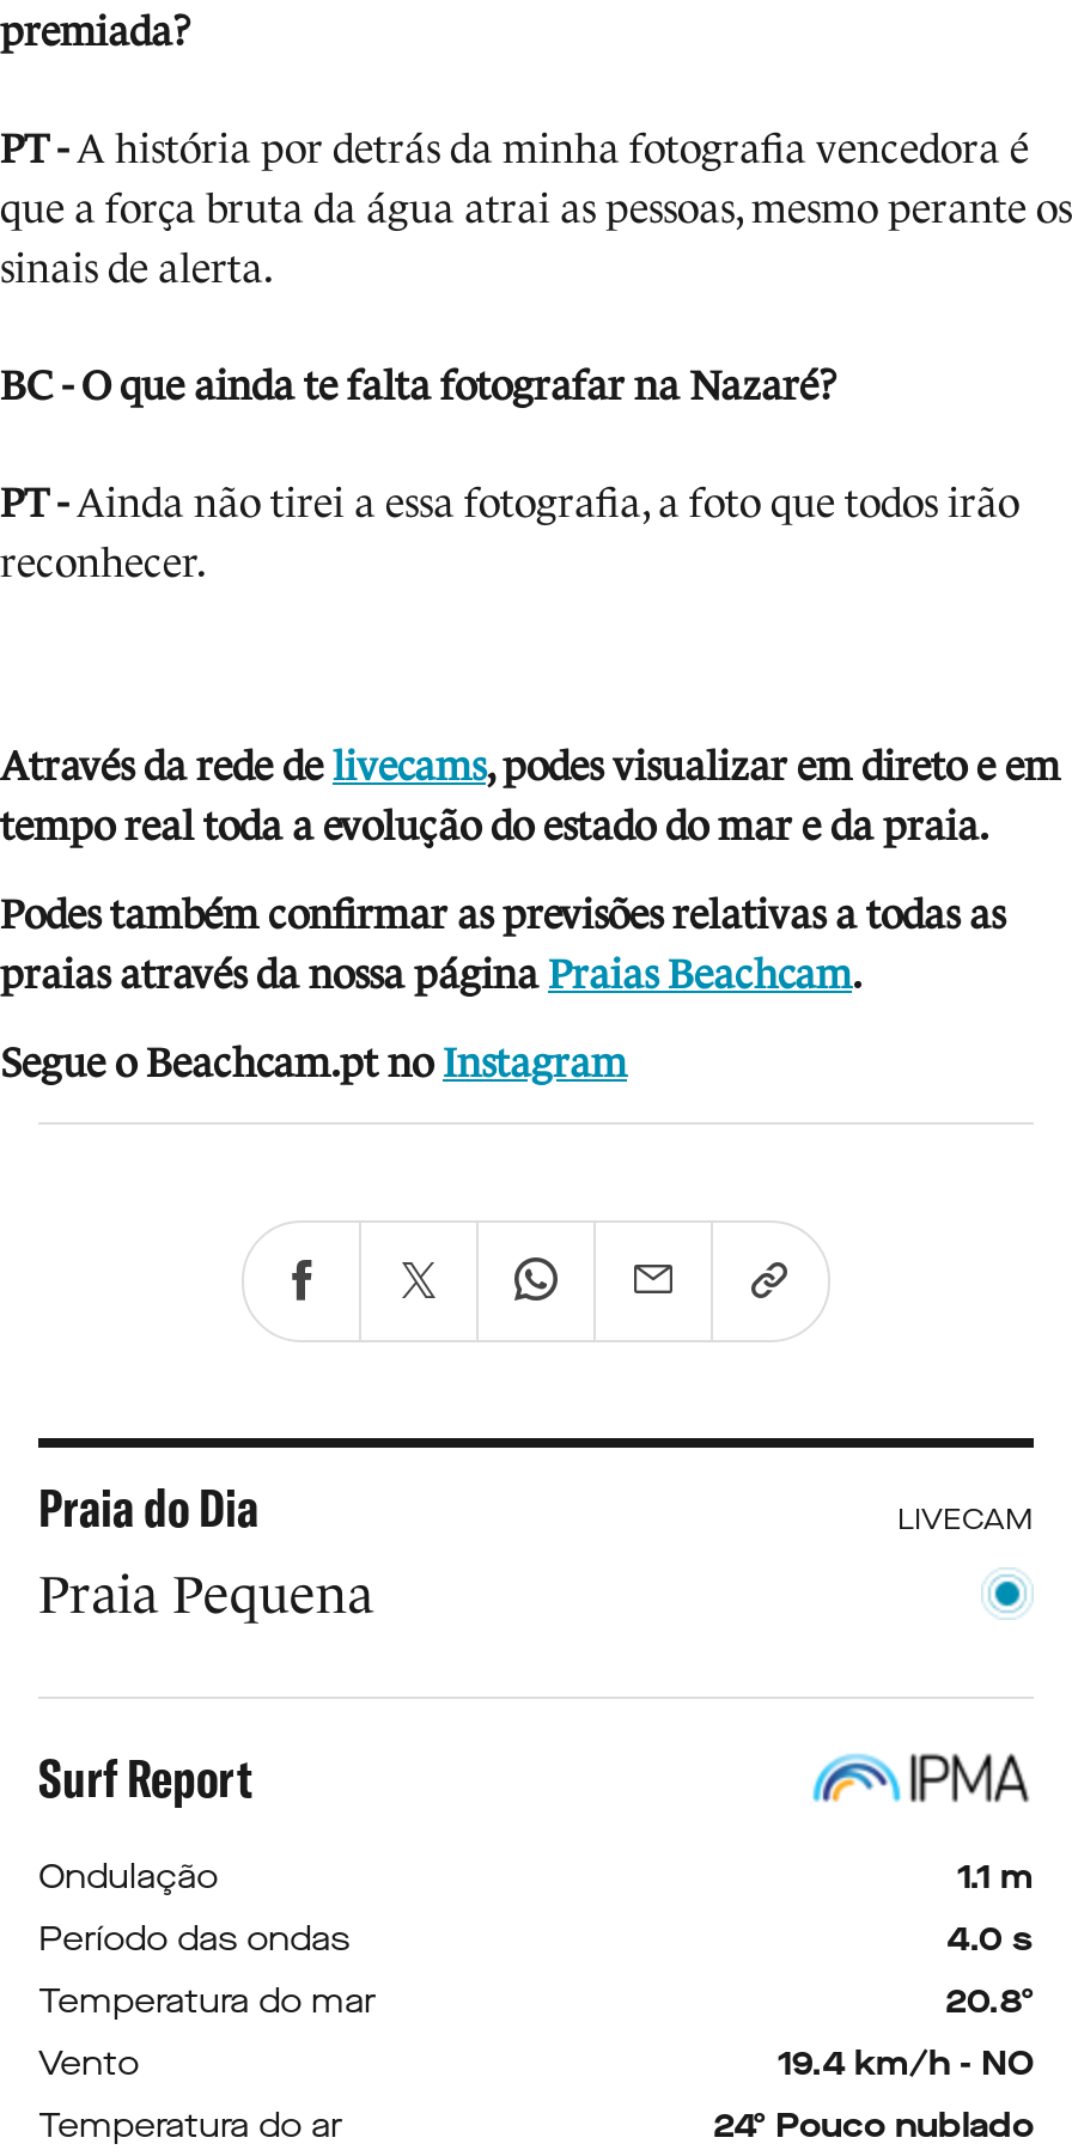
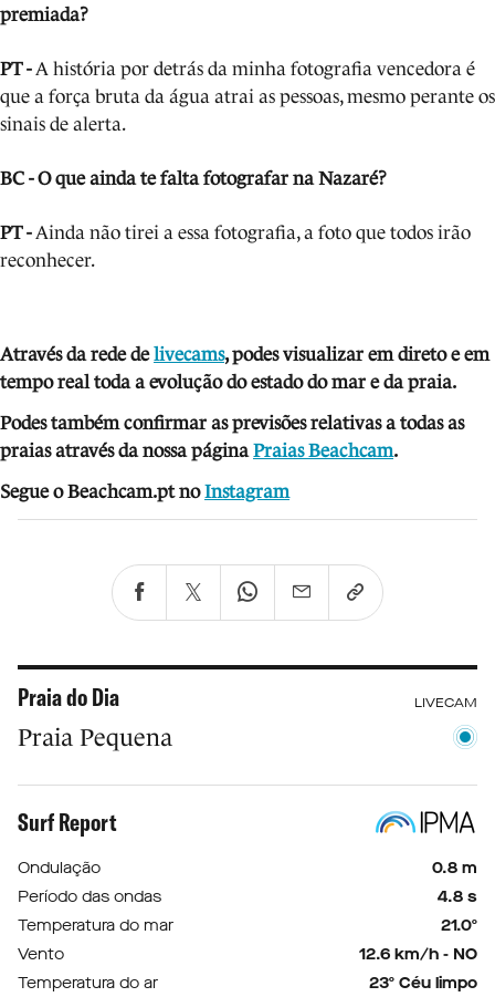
[957,1853,1034,1899] 1.1 m -> [432,857,477,878] 0.8 m
[948,1916,1034,1961] 4.0 s -> [438,886,477,907] 4.8 s
[945,1978,1034,2023] 20.8º -> [441,915,477,936] 21.0º
[778,2040,1034,2085] 19.4 km/h - NO -> [359,943,477,964] 12.6 km/h - NO
[713,2102,1034,2148] 24º Pouco nublado -> [369,972,477,993] 23º Céu limpo

